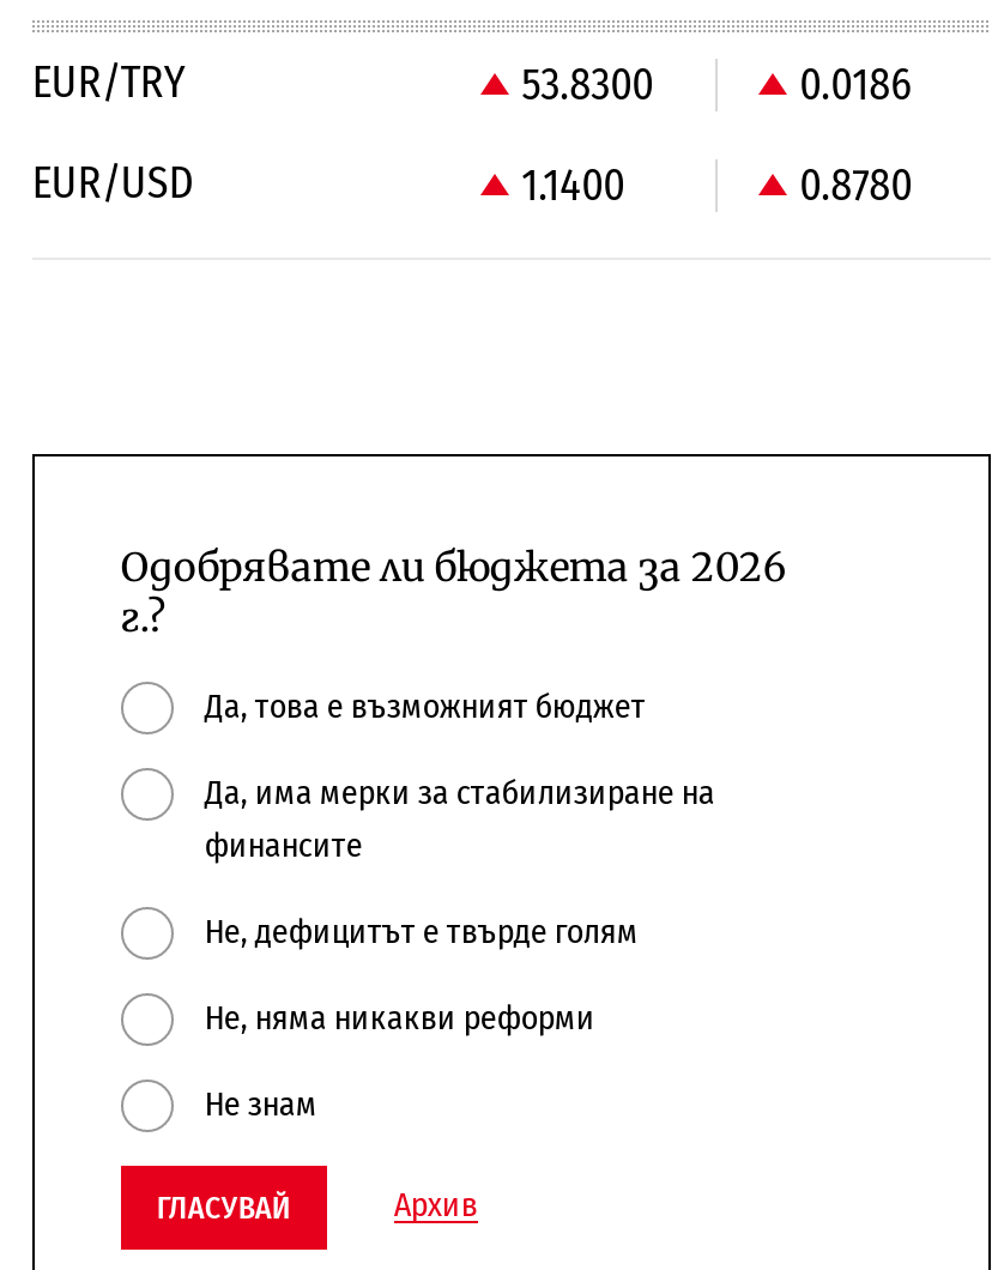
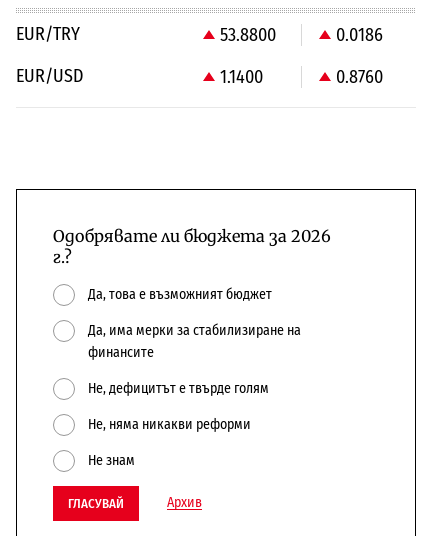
[521,58,653,111] 53.8300 -> [220,24,276,46] 53.8800
[799,159,912,212] 0.8780 -> [336,66,383,88] 0.8760

